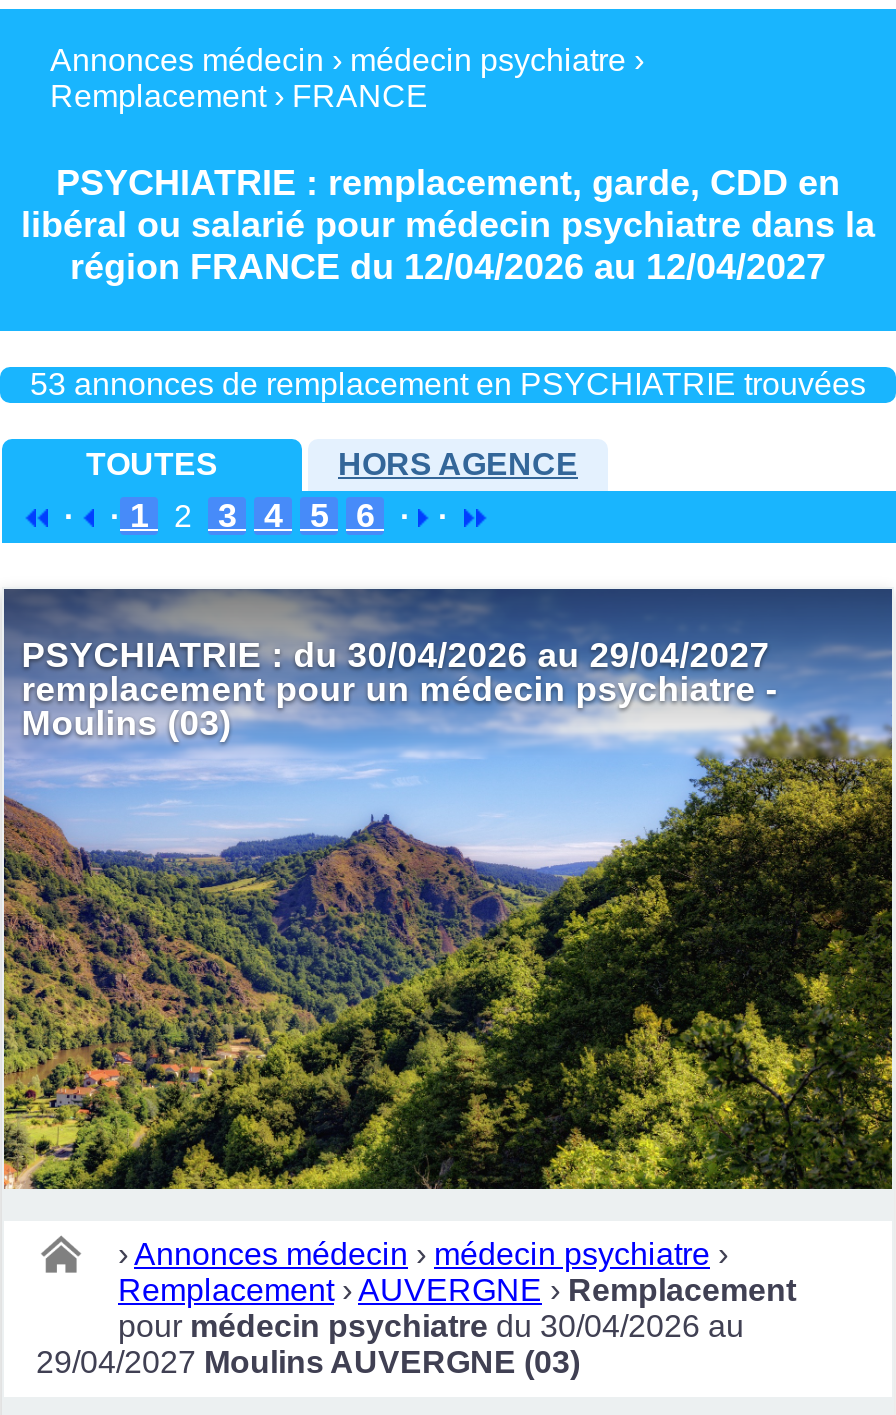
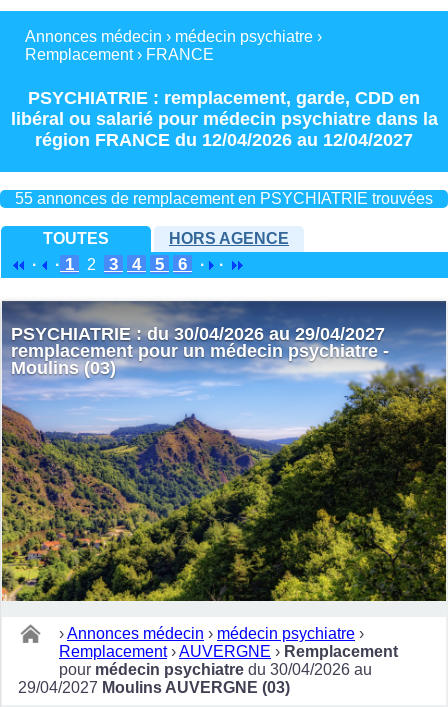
[30,366,866,400] 53 annonces de remplacement en PSYCHIATRIE trouvées -> [15,190,433,207] 55 annonces de remplacement en PSYCHIATRIE trouvées

